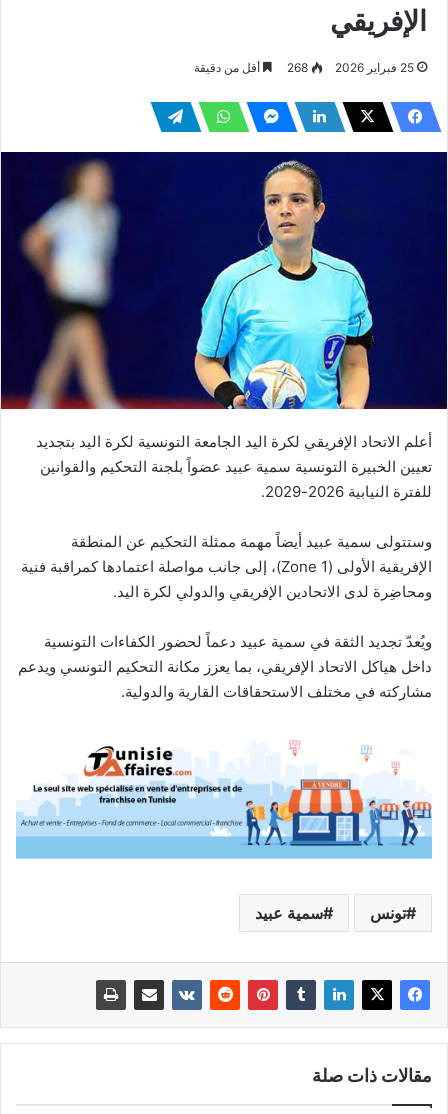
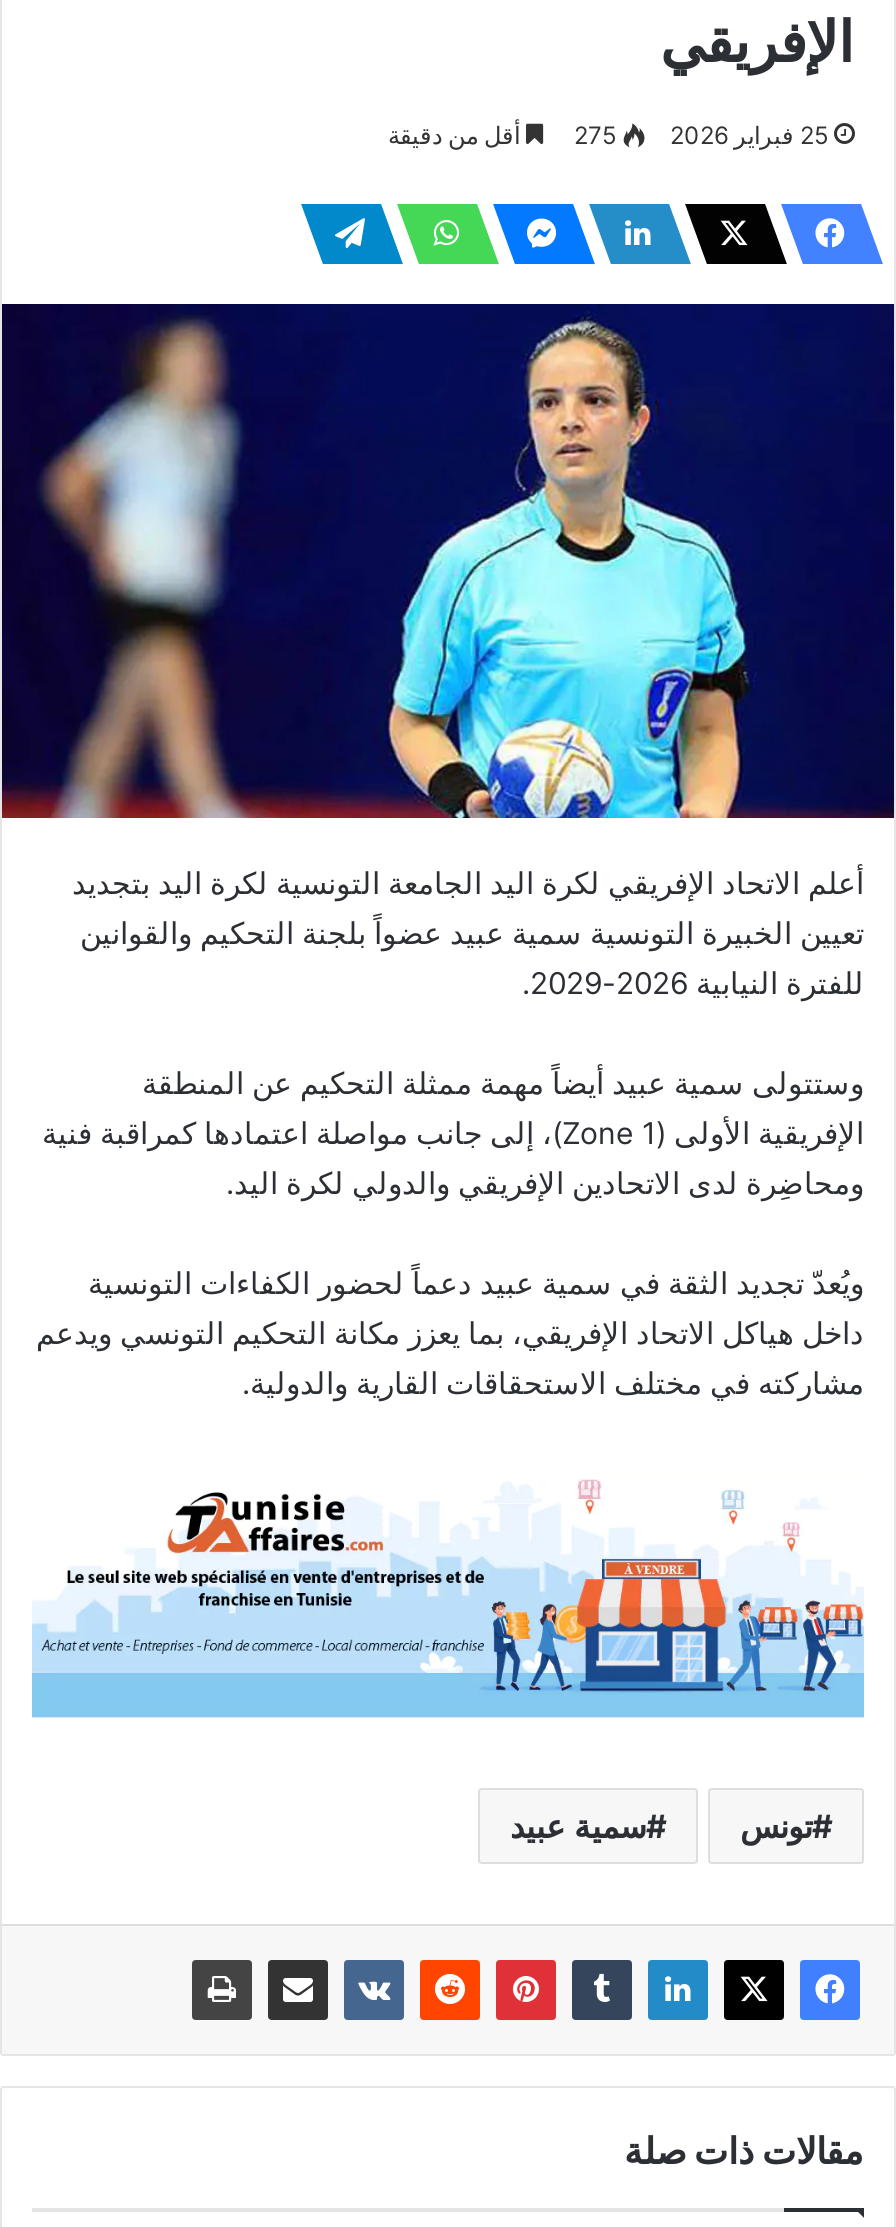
[287,60,308,75] 268 -> [574,120,616,150] 275

